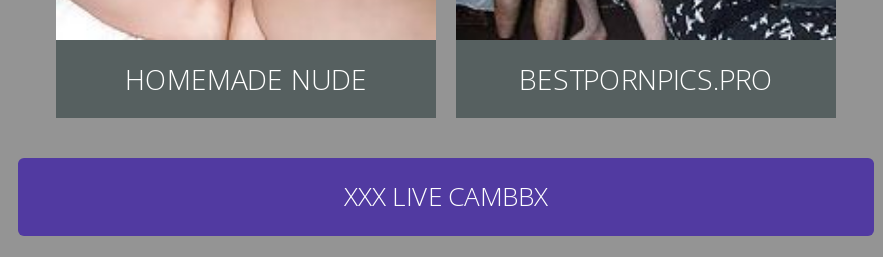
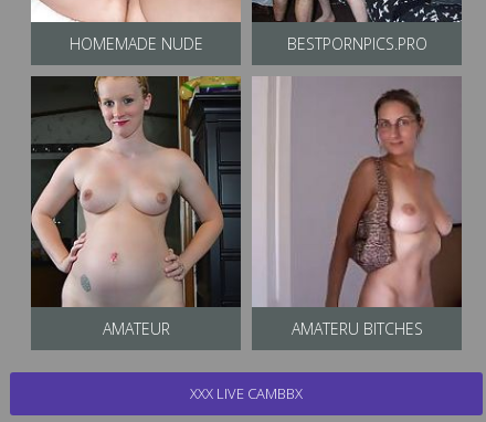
none -> [30,75,422,339] [image] | AMATEUR | AMATERU BITCHES
none -> [252,76,462,308] [image]

